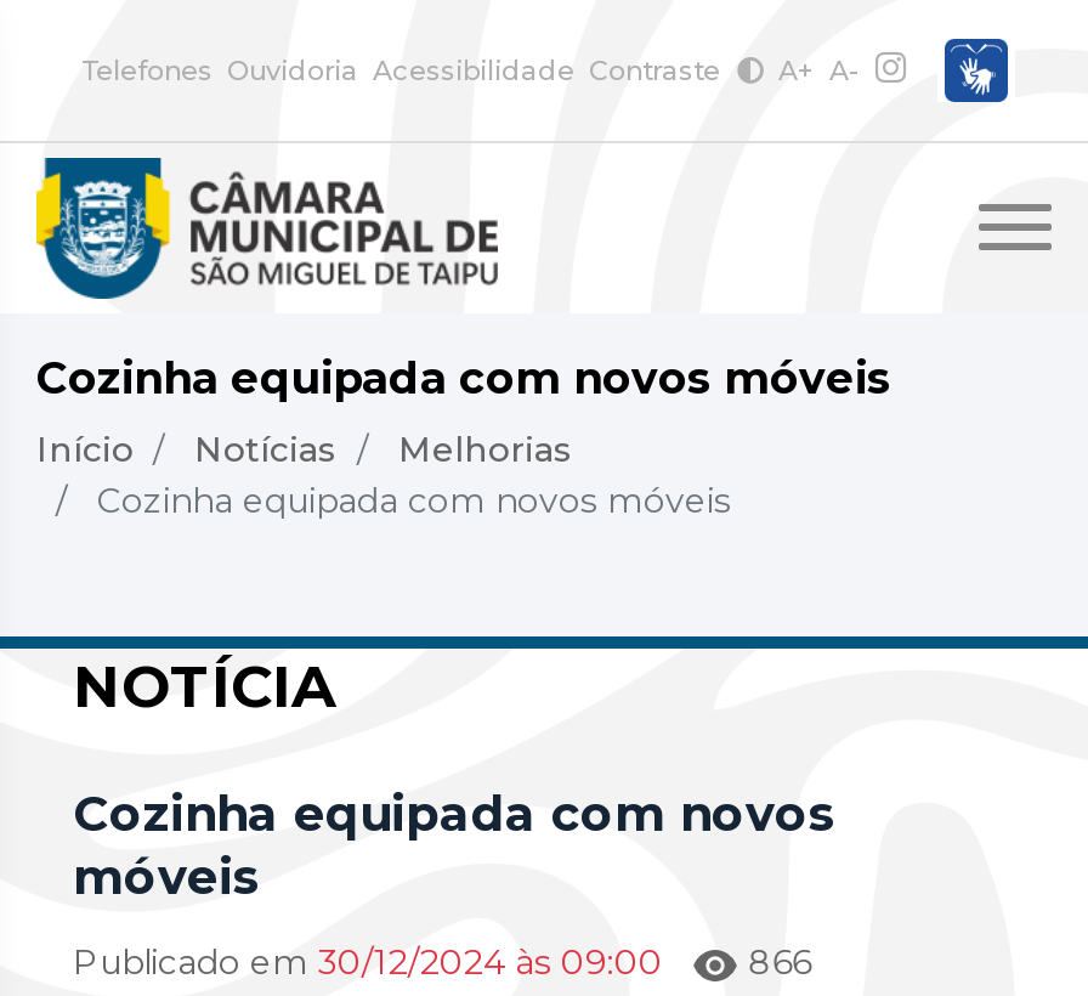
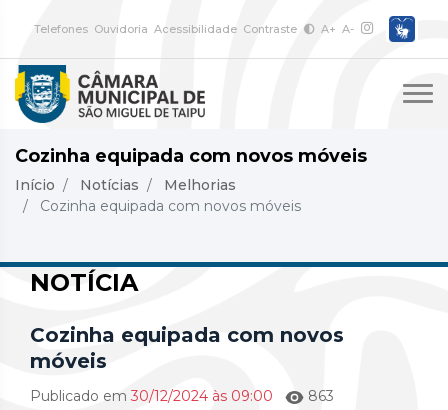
[73,940,812,984] Publicado em 30/12/2024 às 09:00 866 -> [30,387,334,405] Publicado em 30/12/2024 às 09:00 863

